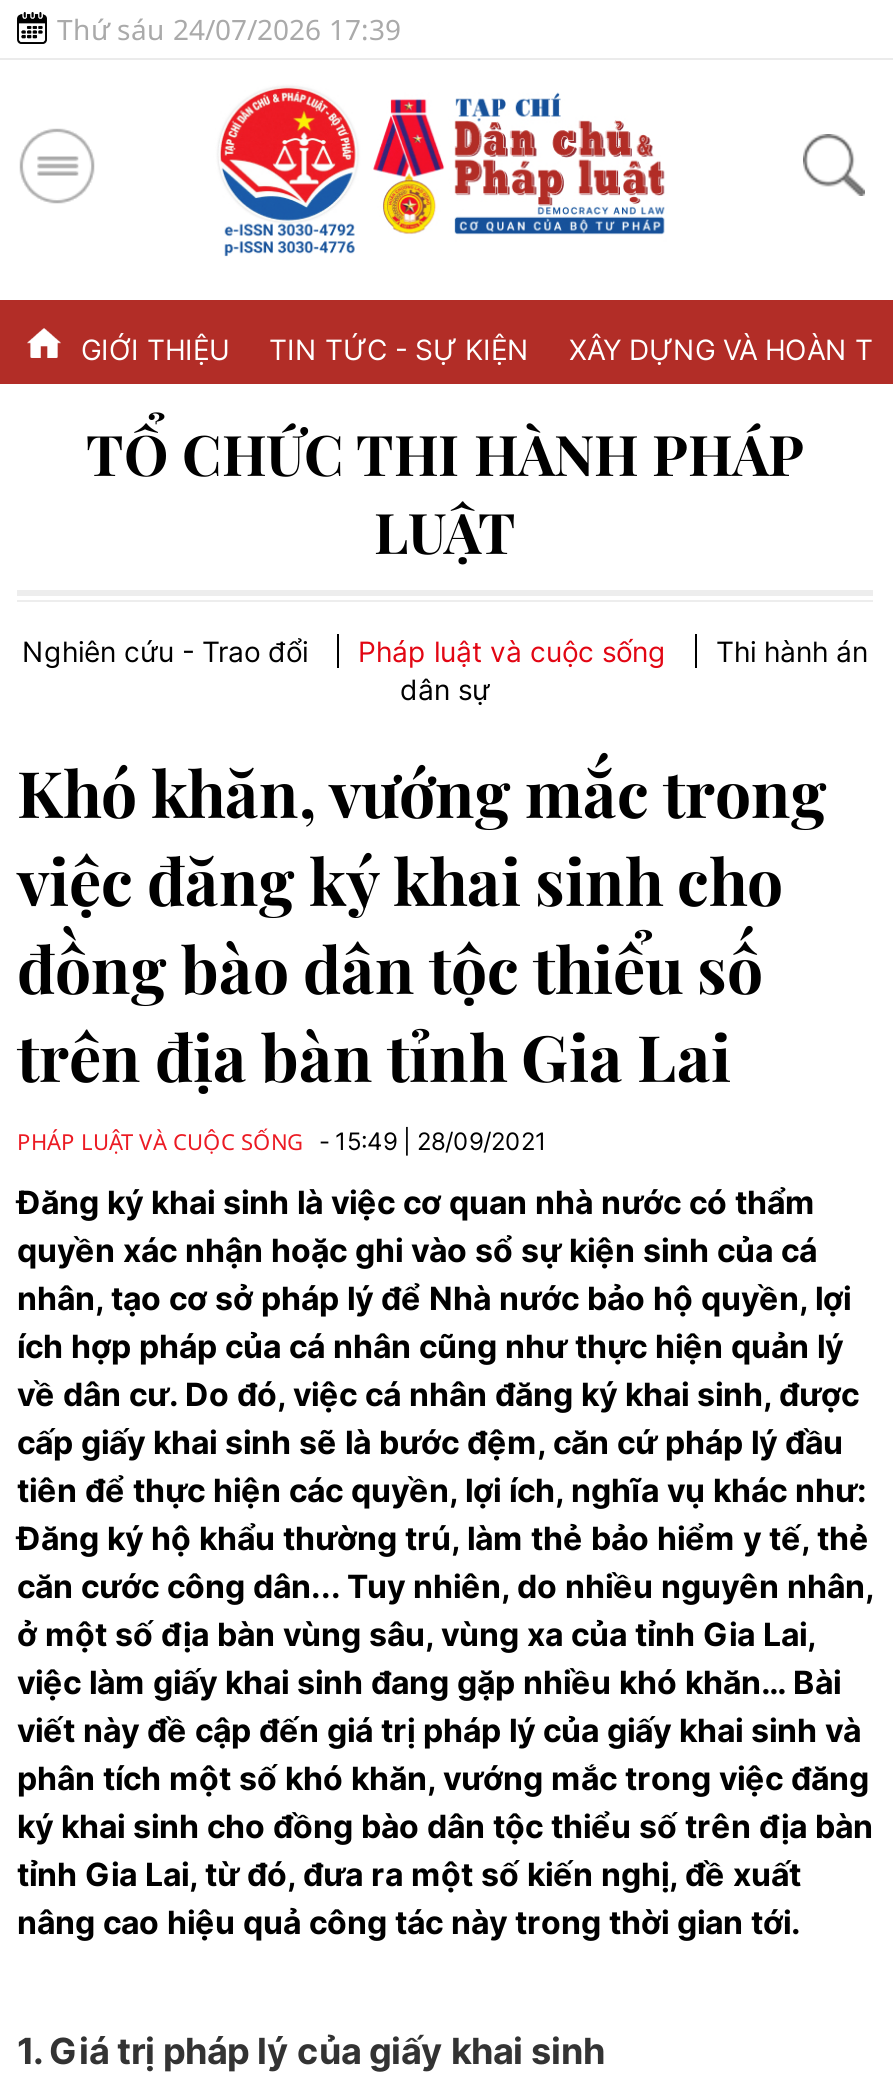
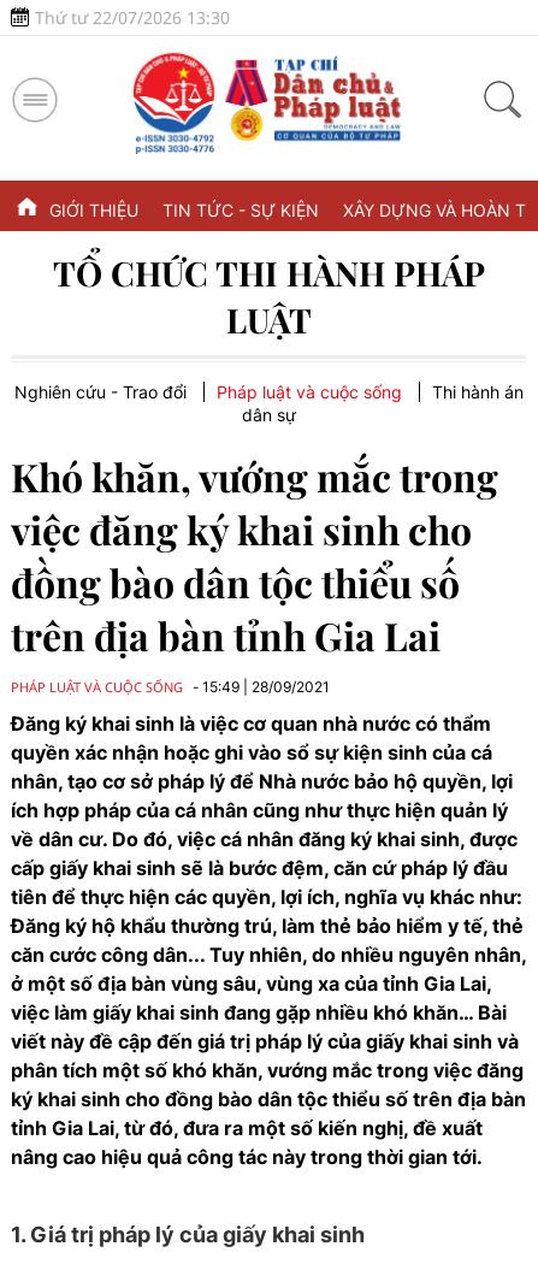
[57,10,401,48] Thứ sáu 24/07/2026 17:39 -> [35,6,230,29] Thứ tư 22/07/2026 13:30

